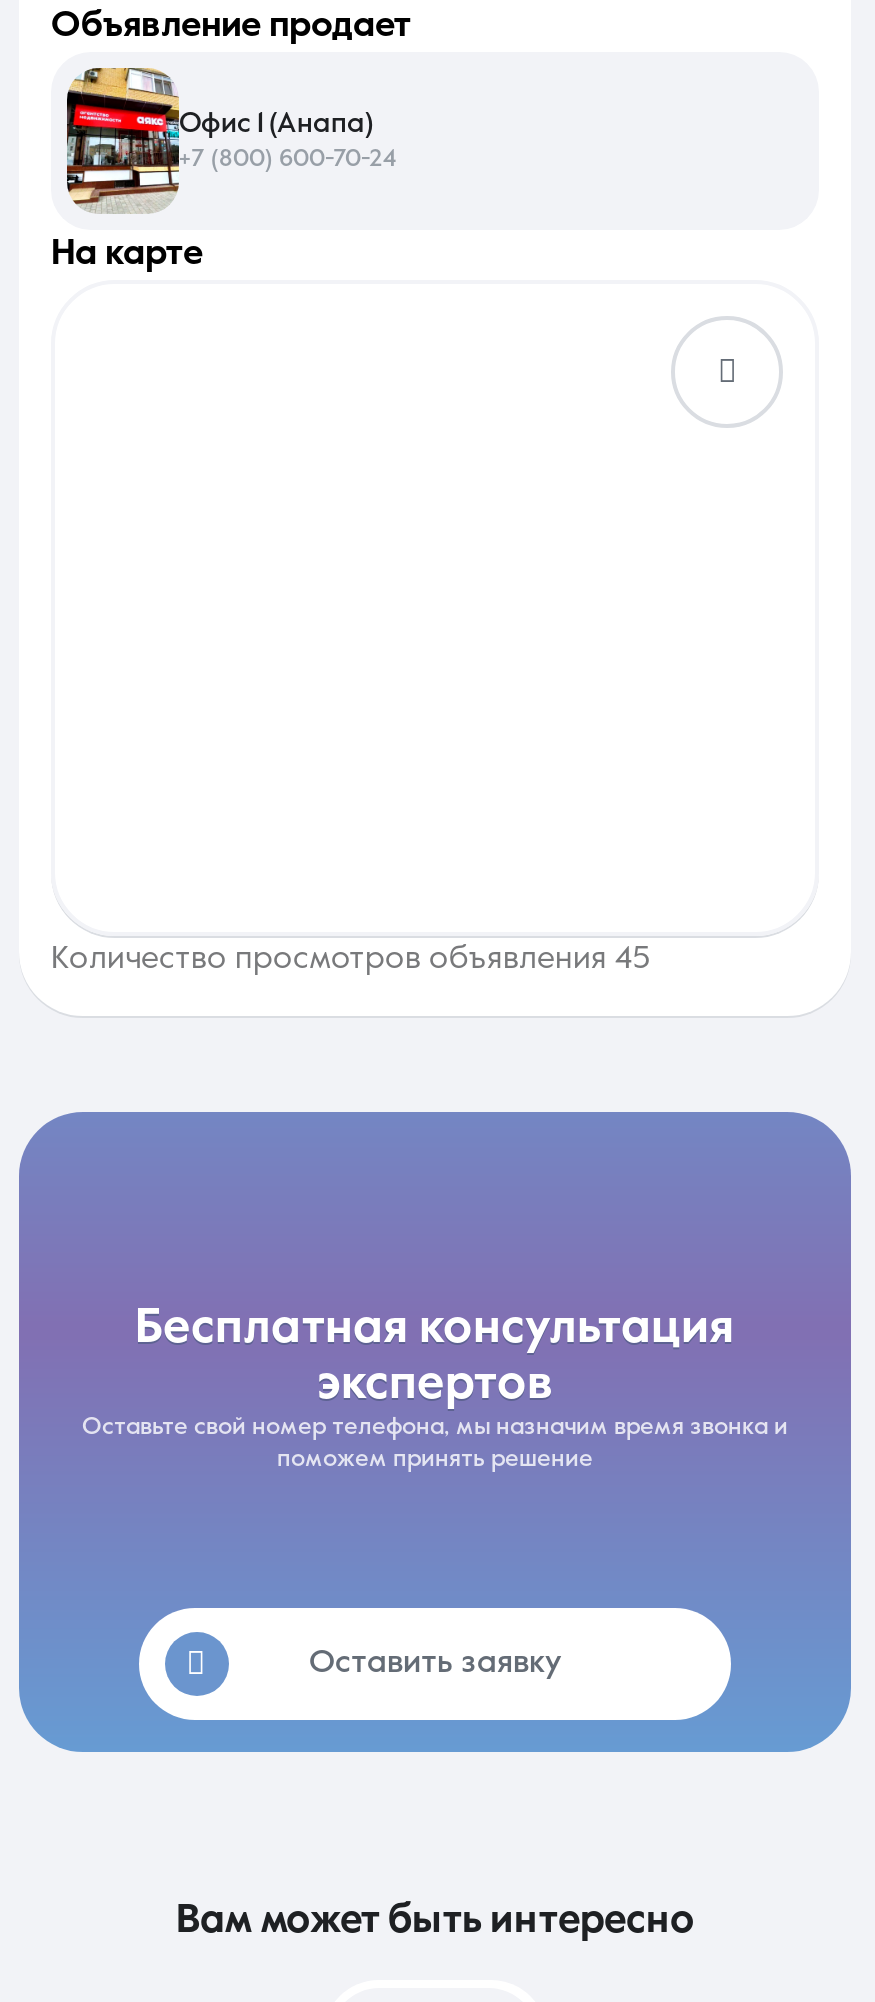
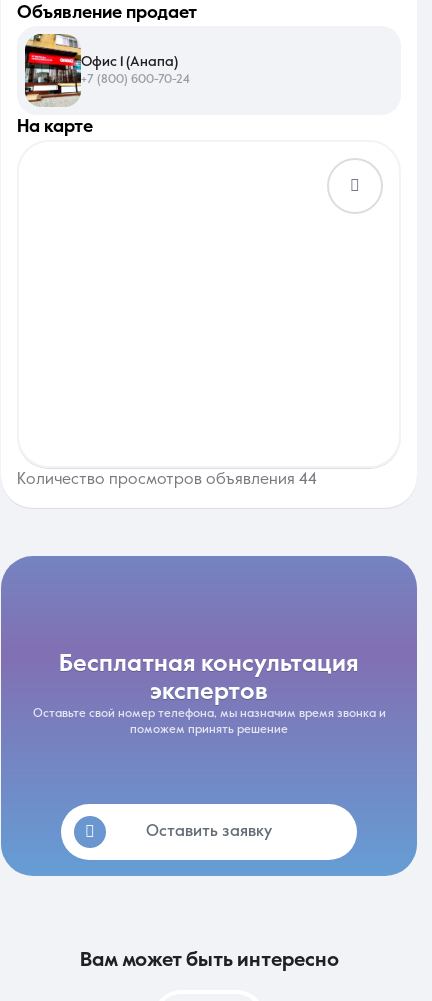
[51,945,651,977] Количество просмотров объявления 45 -> [17,472,317,488] Количество просмотров объявления 44

